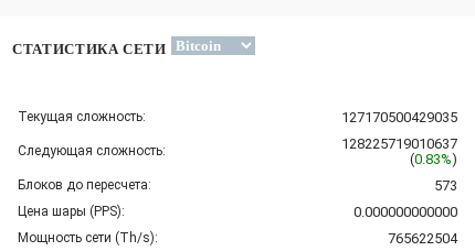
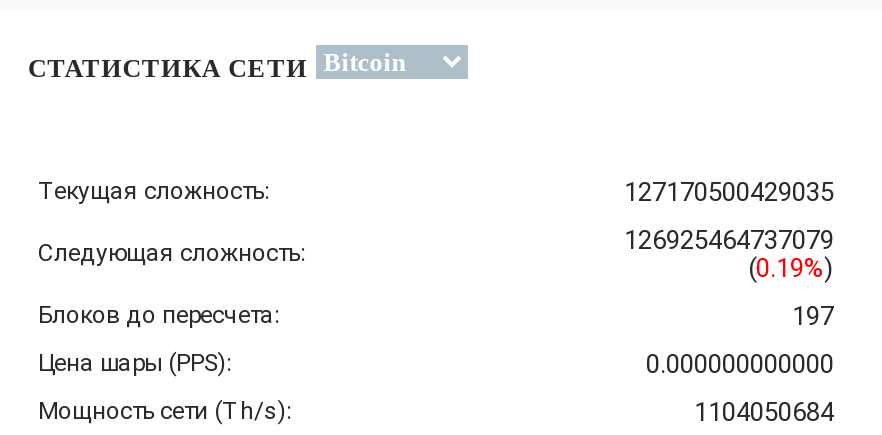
[341,135,457,152] 128225719010637 -> [624,225,834,255] 126925464737079
[410,151,457,167] (0.83%) -> [748,253,834,283] (0.19%)
[434,177,457,194] 573 -> [792,301,834,331] 197
[388,230,457,246] 765622504 -> [694,397,834,427] 1104050684

